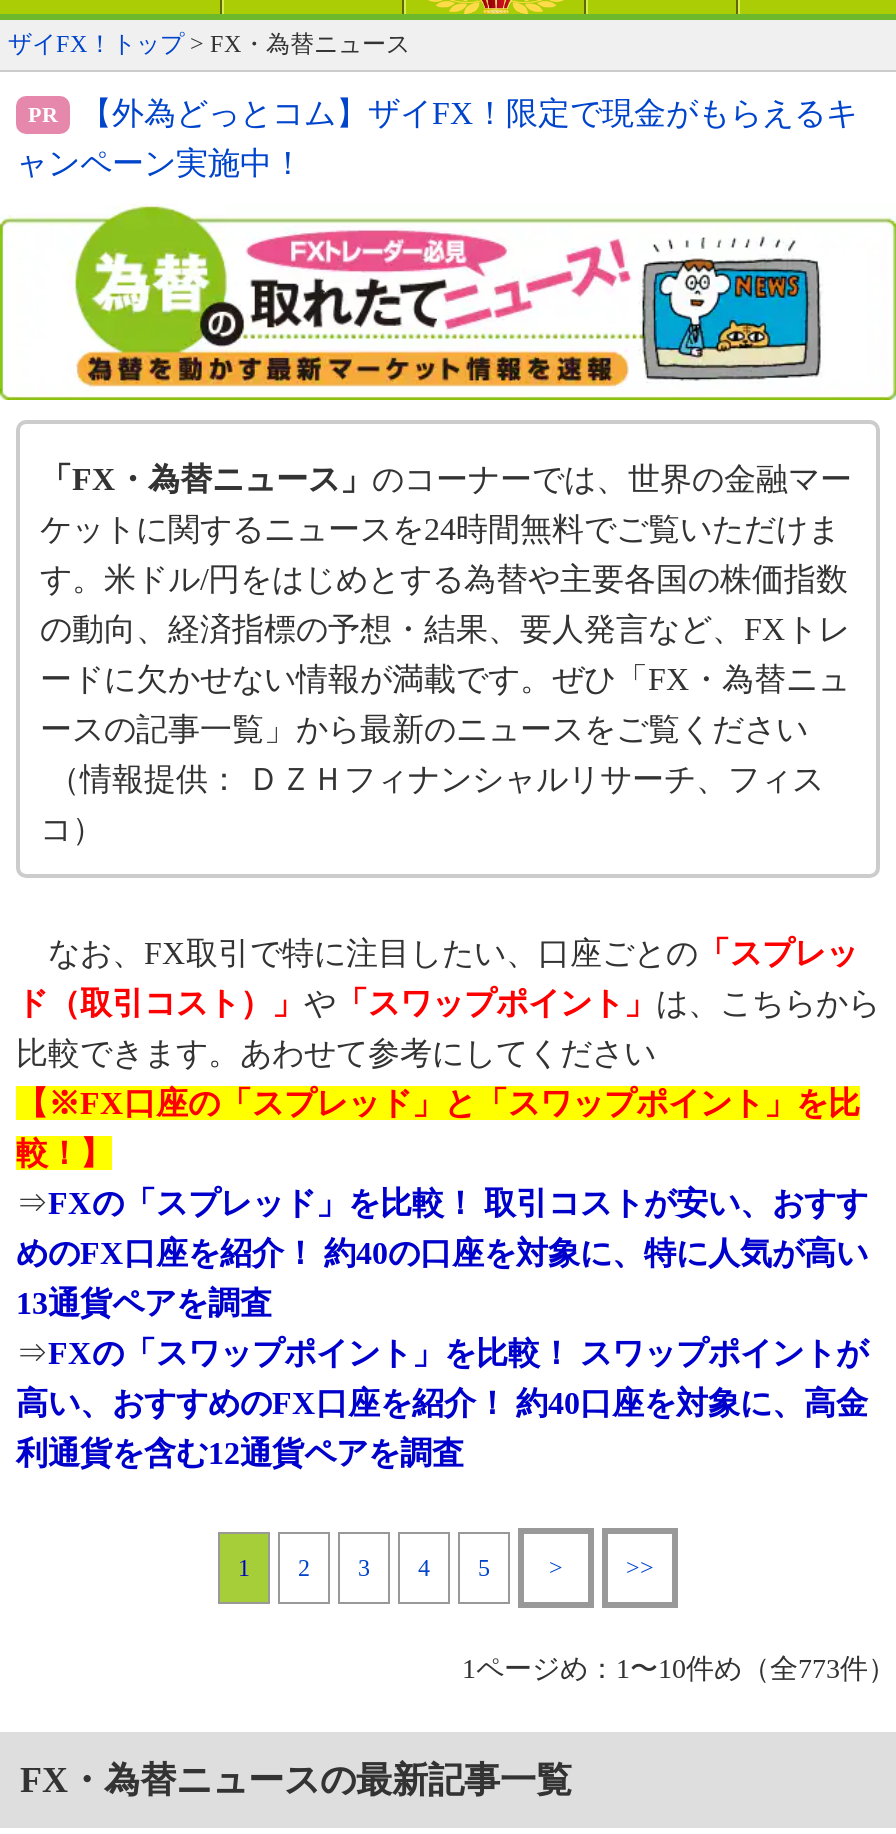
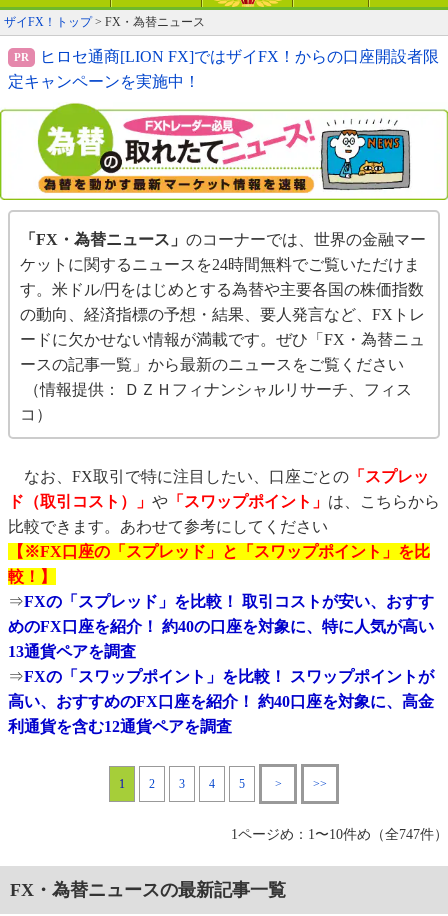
[80,97,858,131] 【外為どっとコム】ザイFX！限定で現金がもらえるキ -> [40,48,439,65] ヒロセ通商[LION FX]ではザイFX！からの口座開設者限
[16,147,304,181] ャンペーン実施中！ -> [8,73,200,90] 定キャンペーンを実施中！
[462,1655,896,1685] 1ページめ：1〜10件め（全773件） -> [231,827,448,842] 1ページめ：1〜10件め（全747件）

